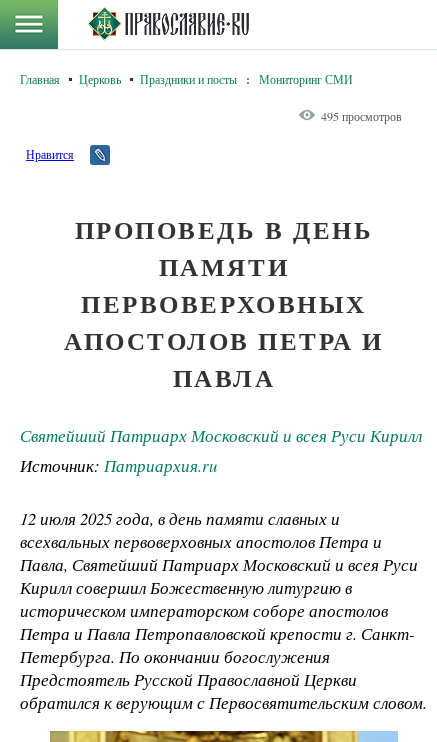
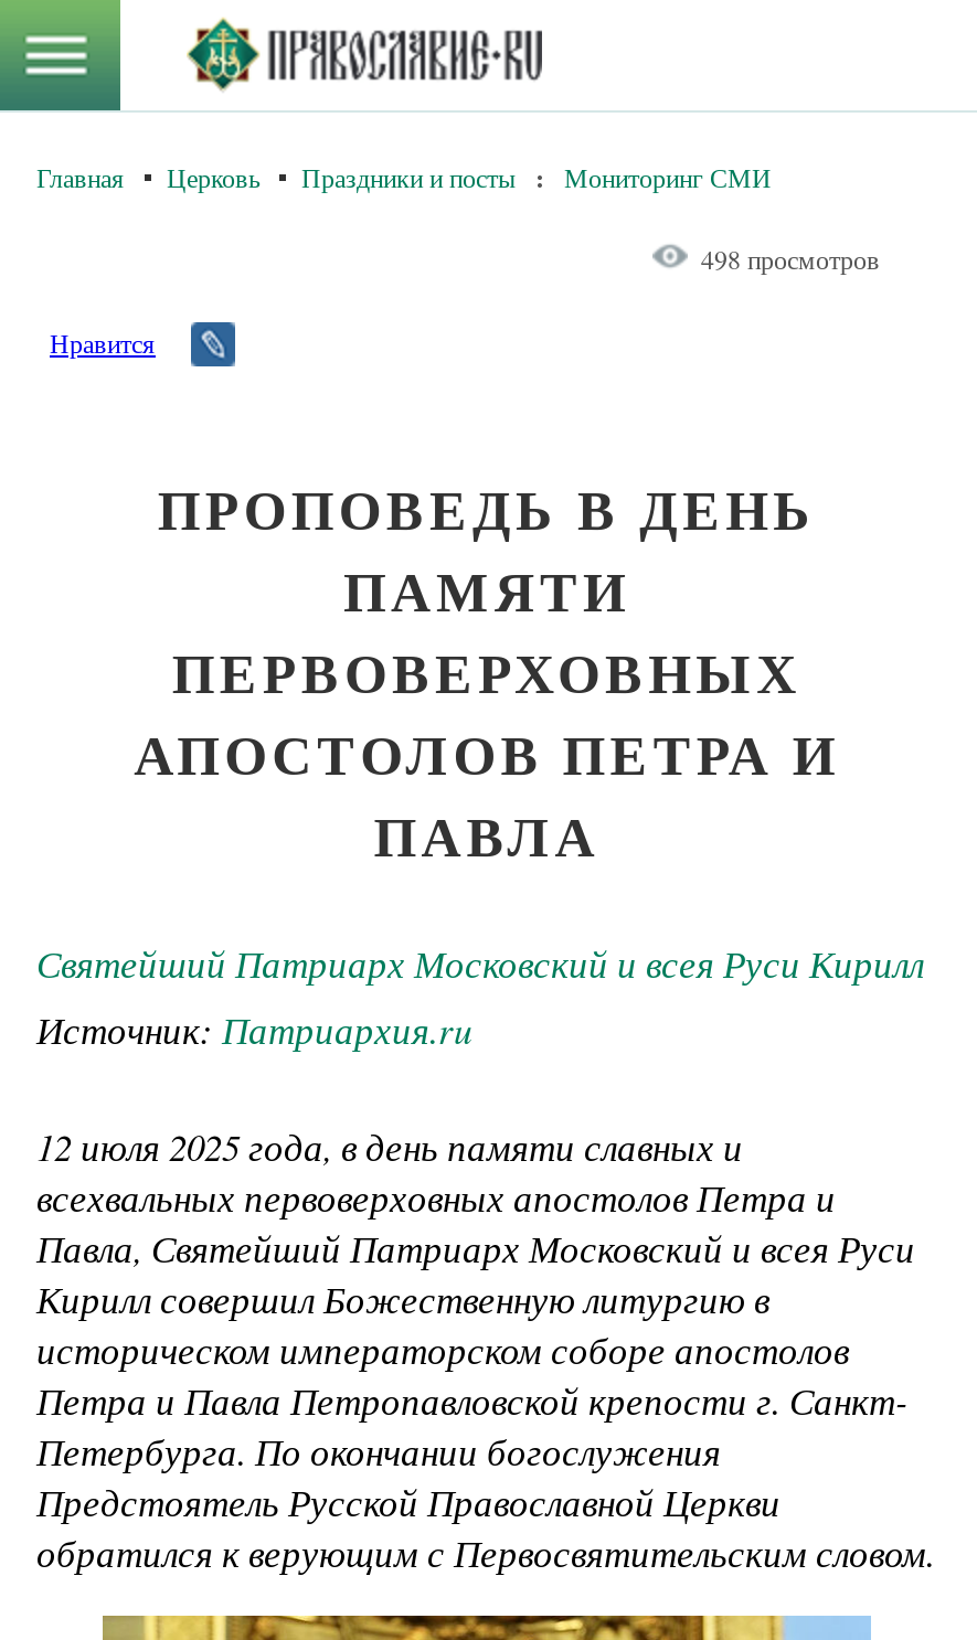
[321,108,402,124] 495 просмотров -> [701,241,880,276] 498 просмотров

